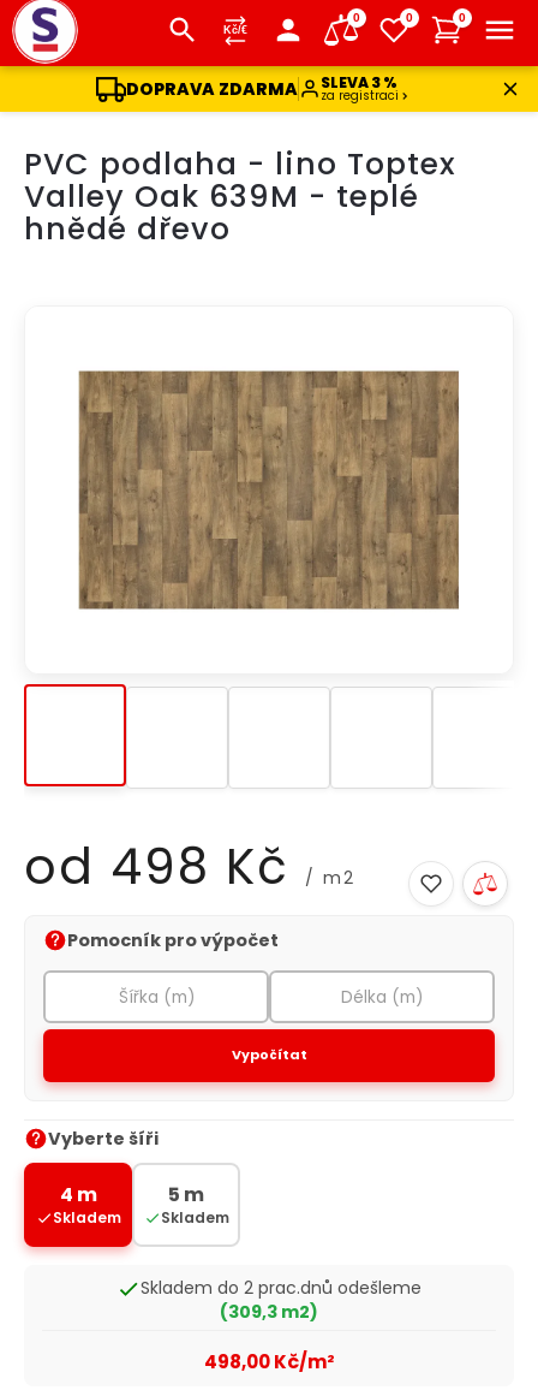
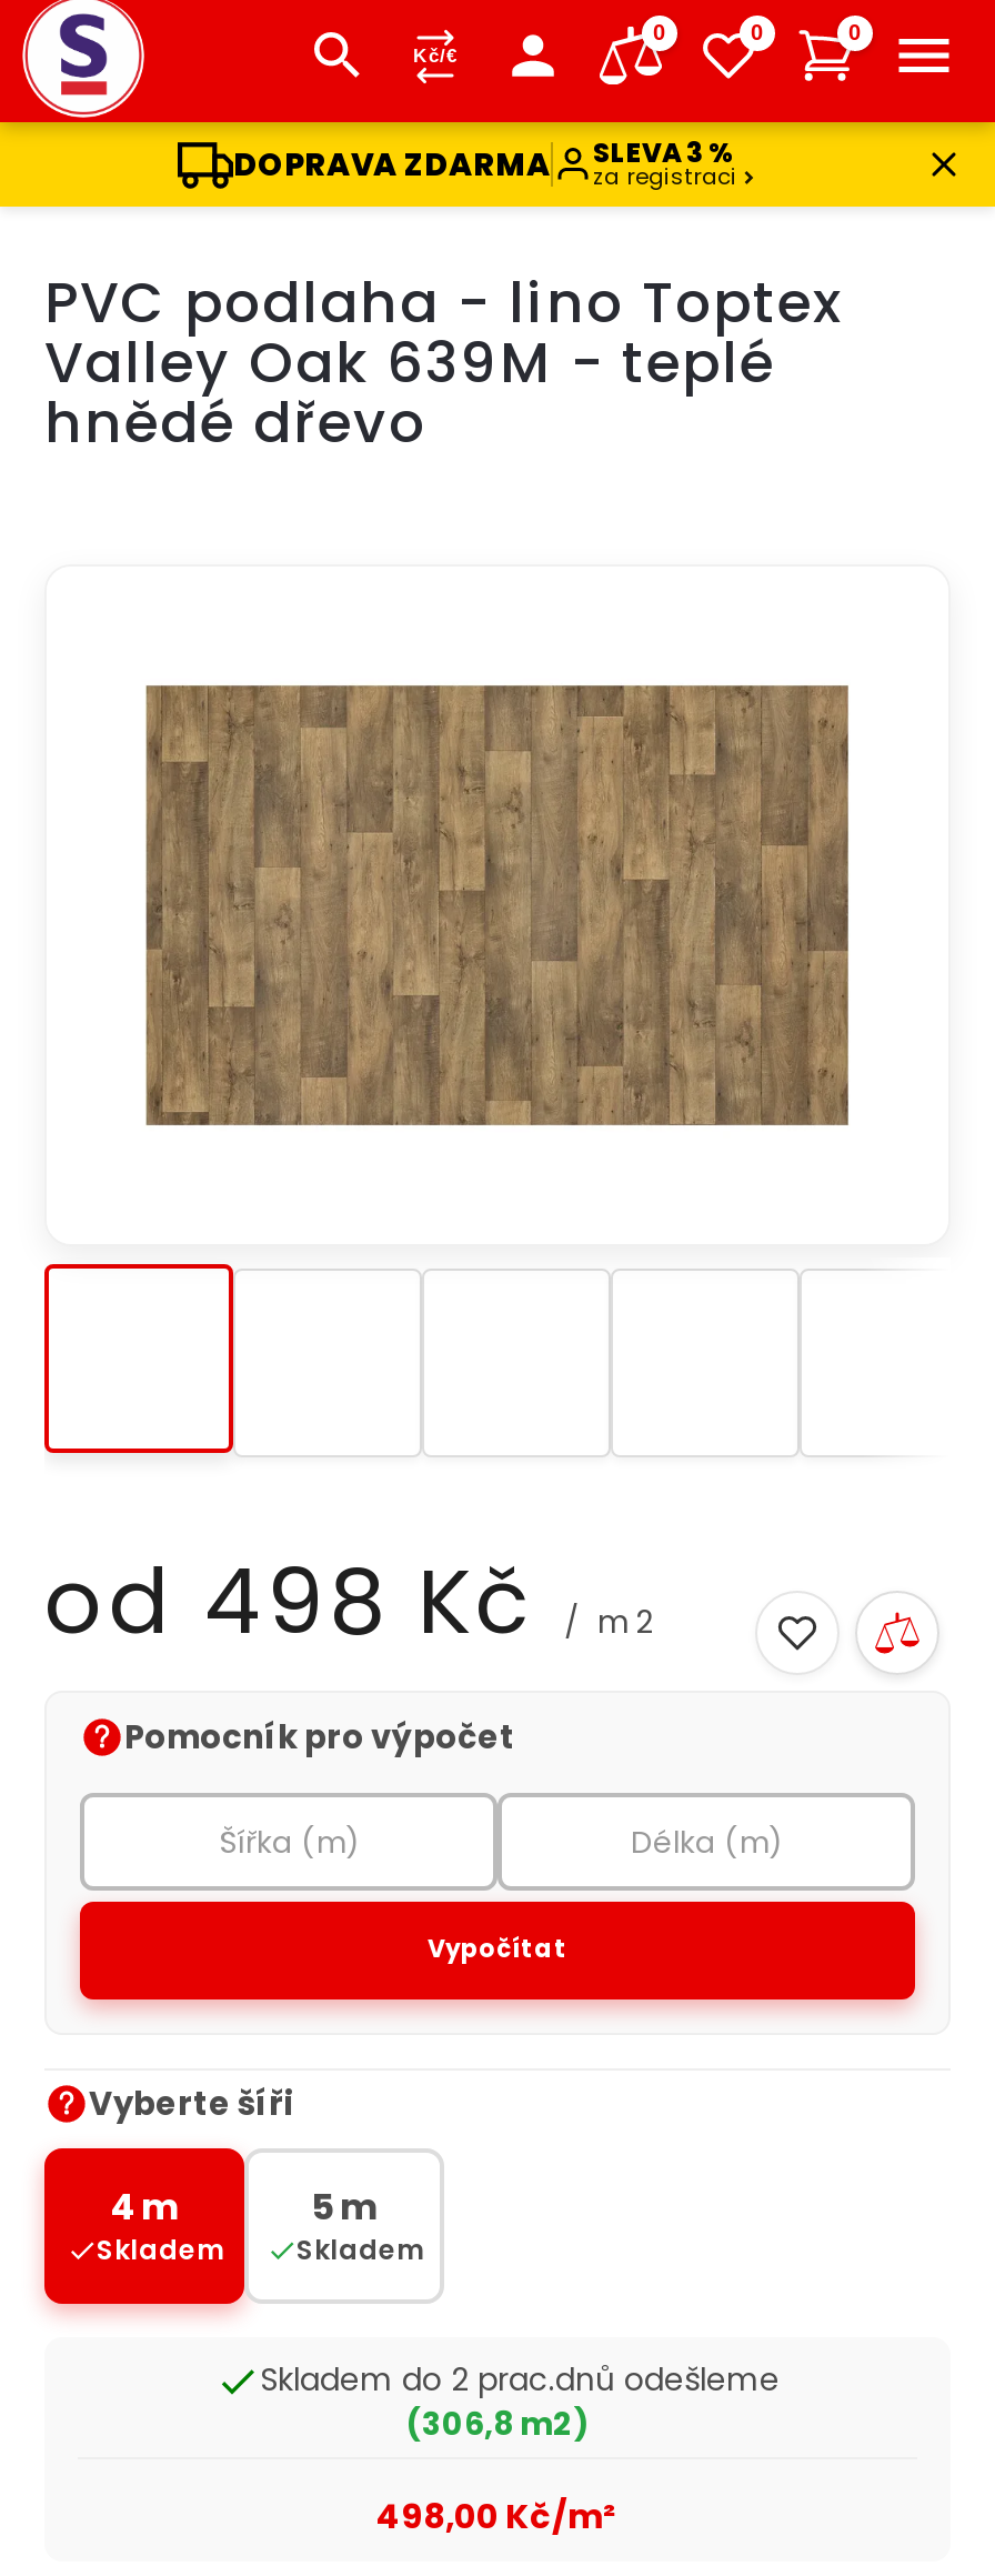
[220,1299,318,1323] (309,3 m2) -> [406,2400,589,2445] (306,8 m2)

